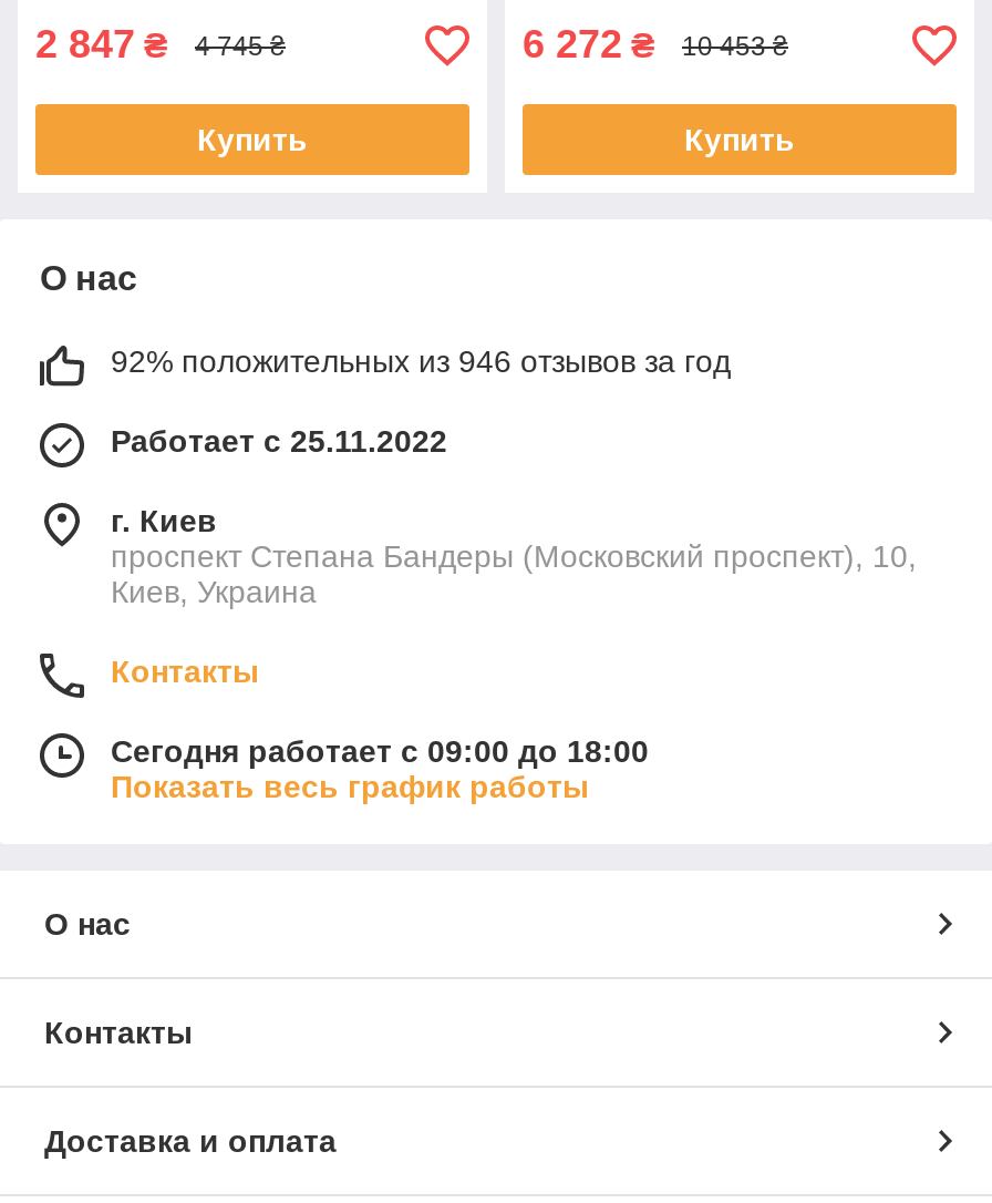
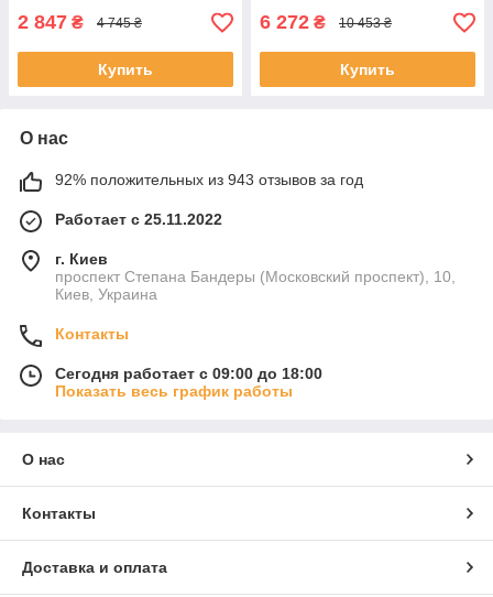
[111,343,731,379] 92% положительных из 946 отзывов за год -> [55,171,363,188] 92% положительных из 943 отзывов за год

